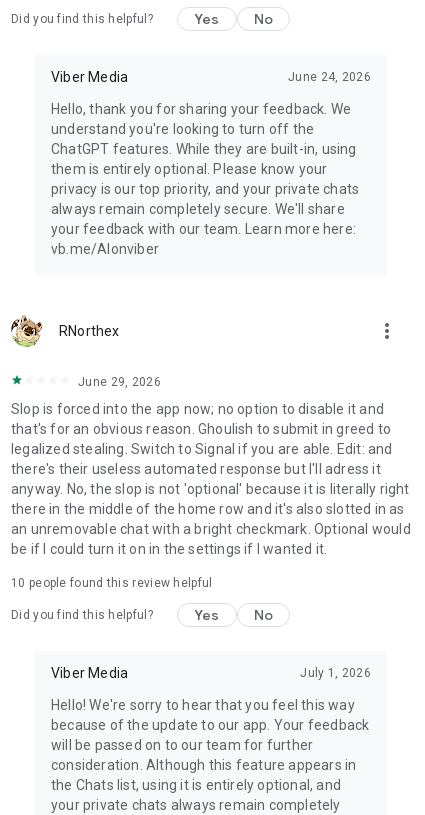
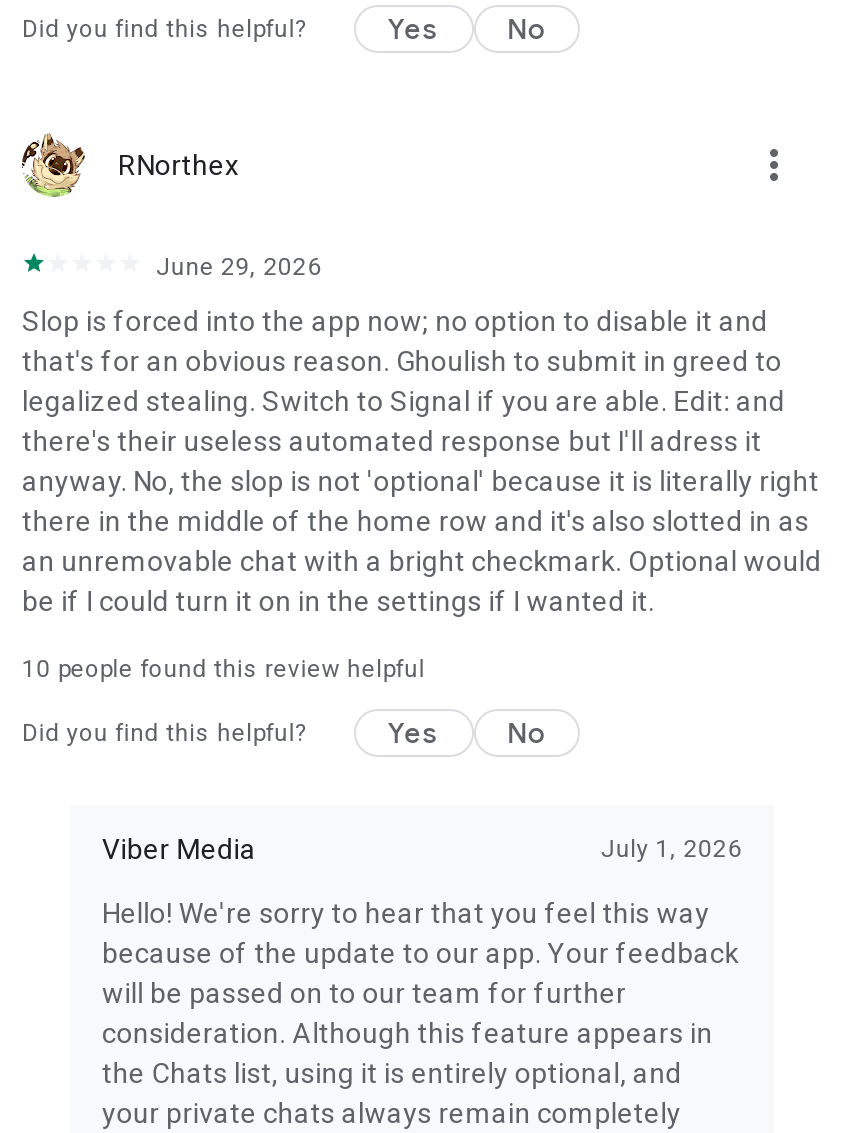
[51,69,371,257] Viber Media | June 24, 2026 | Hello, thank you for sharing your feedback. We | understand you're looking to turn off the | ChatGPT features. While they are built-in, using | them is entirely optional. Please know your | privacy is our top priority, and your private chats | always remain completely secure. We'll share | your feedback with our team. Learn more here: | vb.me/AIonviber -> none

